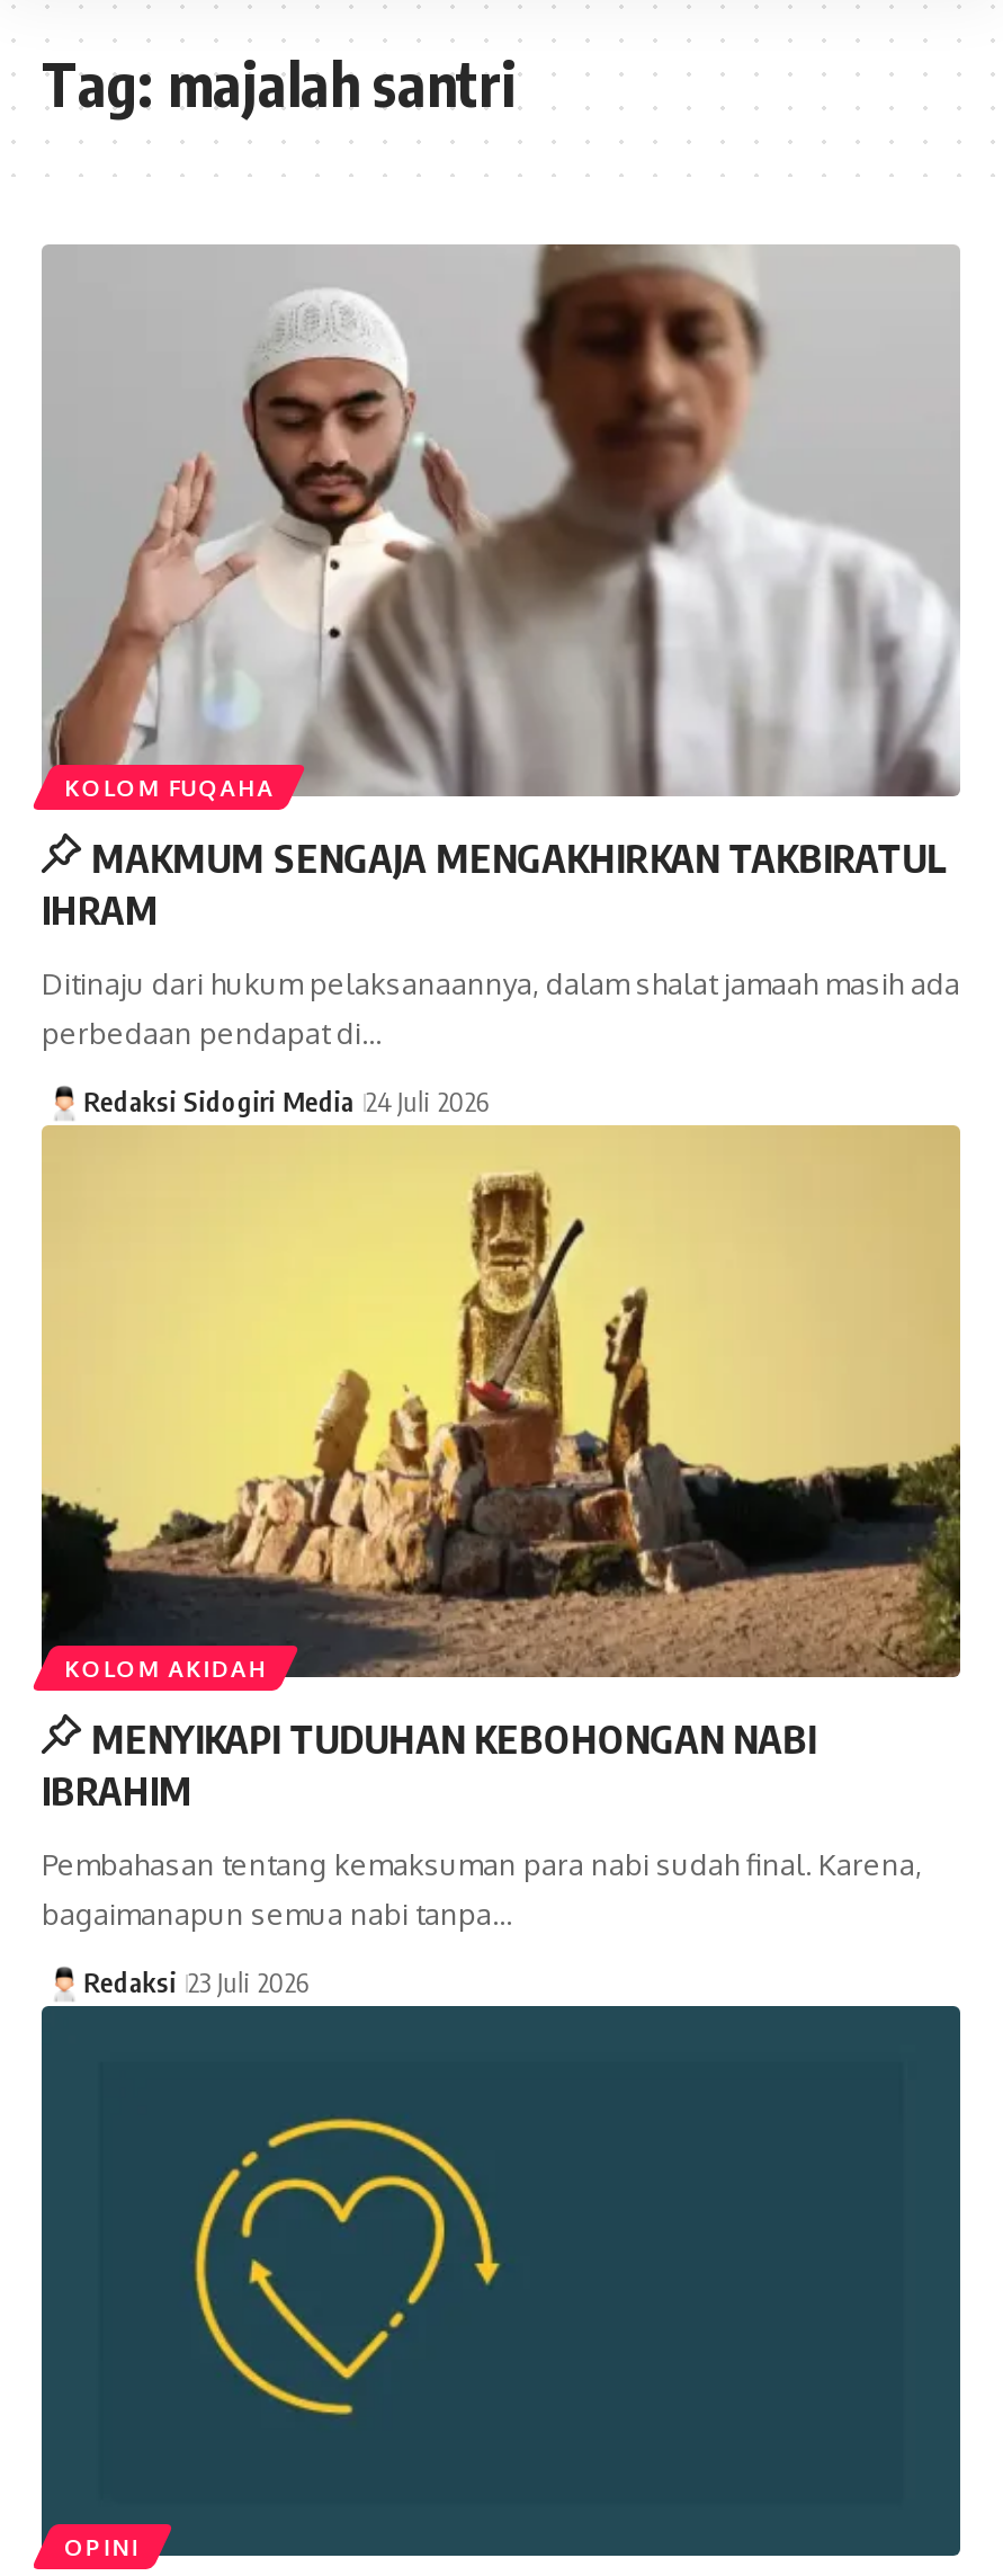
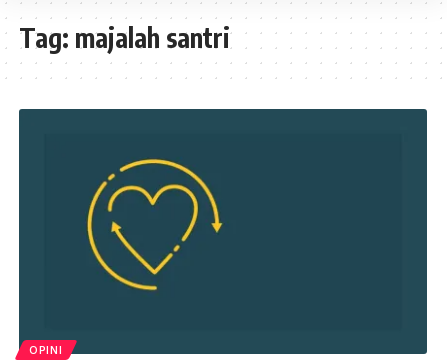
[42,242,960,1118] [image] | KOLOM FUQAHA | MAKMUM SENGAJA MENGAKHIRKAN TAKBIRATUL | IHRAM | Ditinaju dari hukum pelaksanaannya, dalam shalat jamaah masih ada | perbedaan pendapat di… | Redaksi Sidogiri Media 24 Juli 2026 -> none
[39,1123,962,1998] [image] | KOLOM AKIDAH | MENYIKAPI TUDUHAN KEBOHONGAN NABI | IBRAHIM | Pembahasan tentang kemaksuman para nabi sudah final. Karena, | bagaimanapun semua nabi tanpa… | Redaksi 23 Juli 2026 -> none

